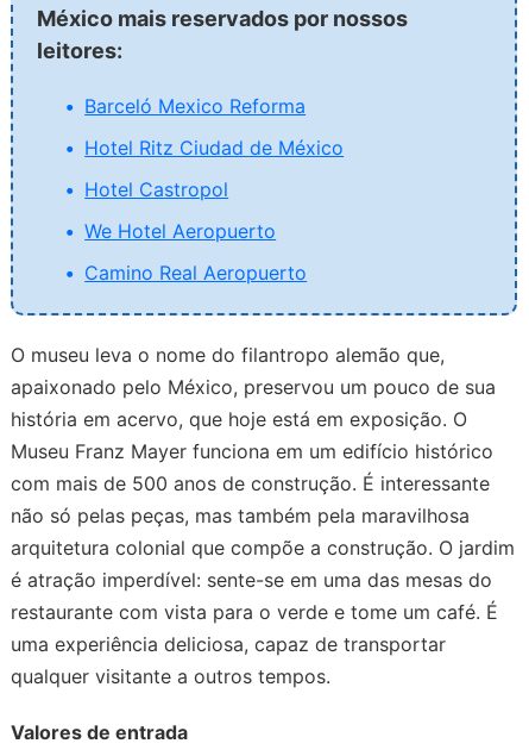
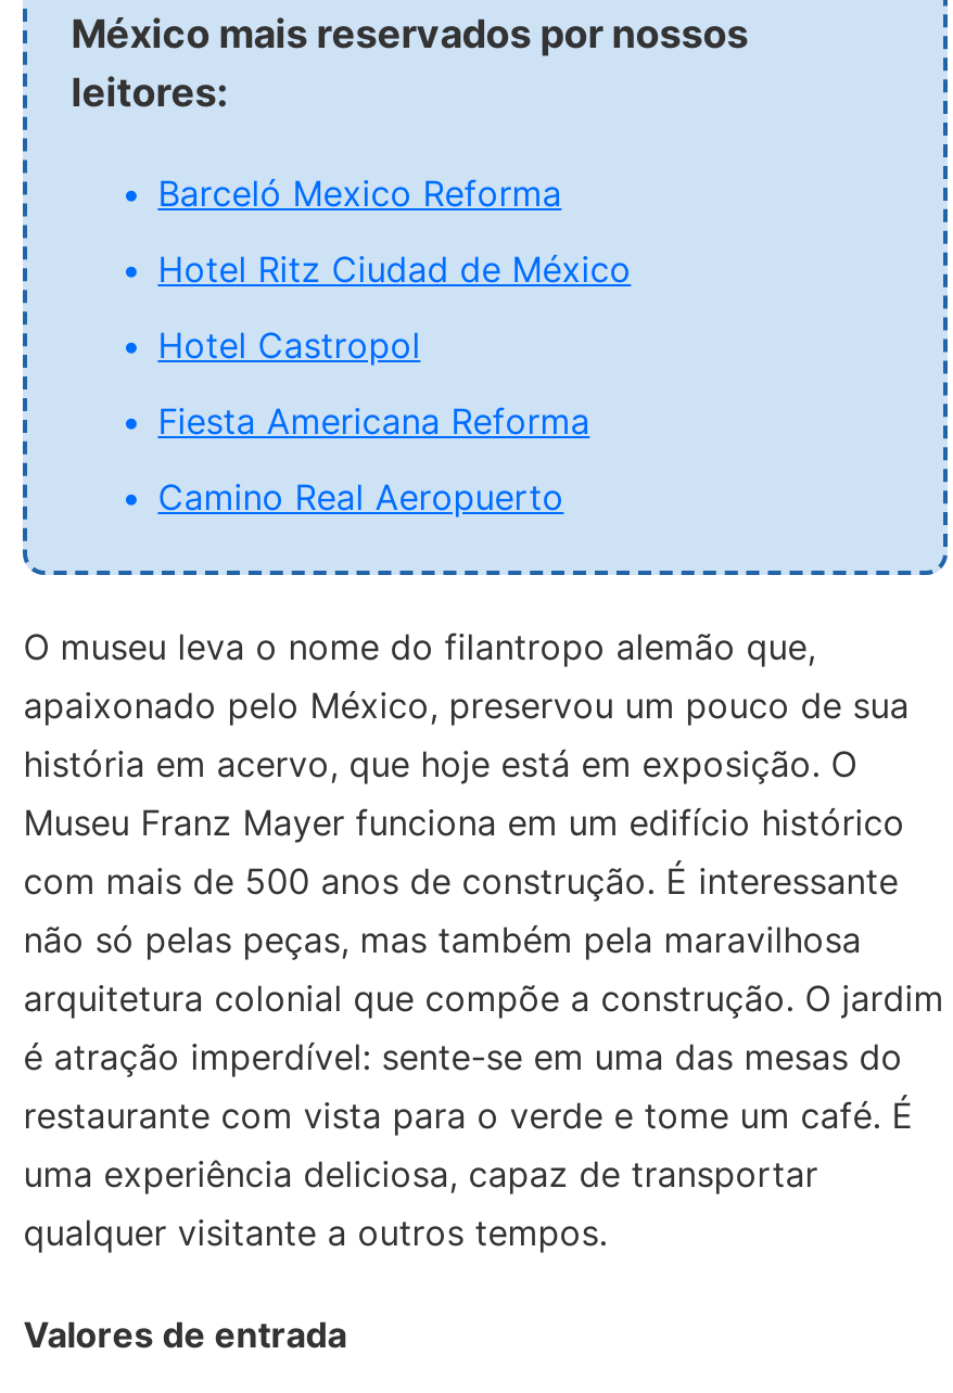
[85,219,276,243] We Hotel Aeropuerto -> [158,399,590,443] Fiesta Americana Reforma

